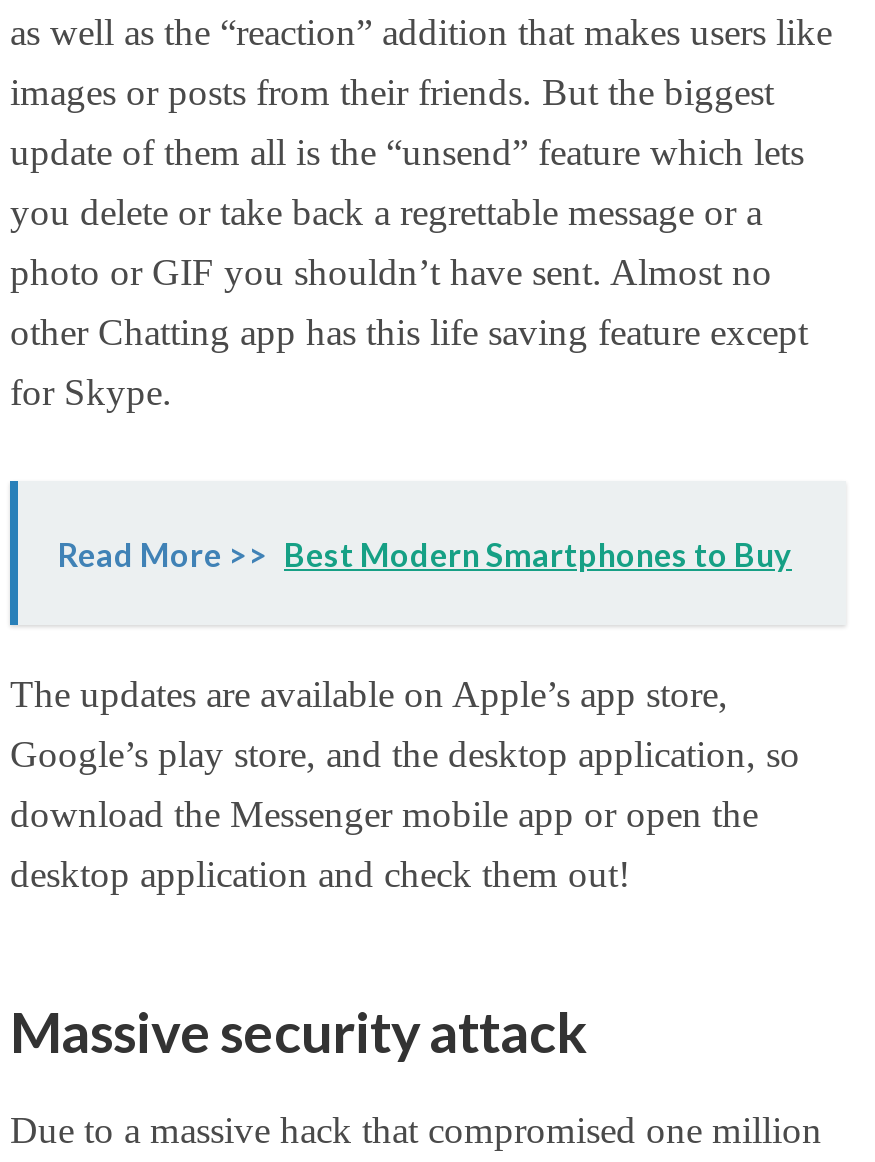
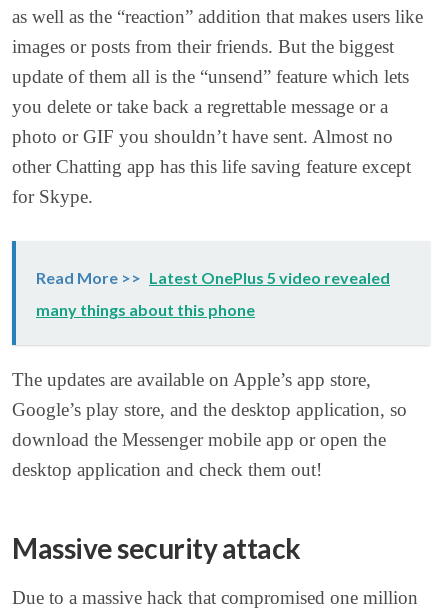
[58,535,792,573] Read More >> Best Modern Smartphones to Buy -> [36,268,390,319] Read More >> Latest OnePlus 5 video revealed | many things about this phone

